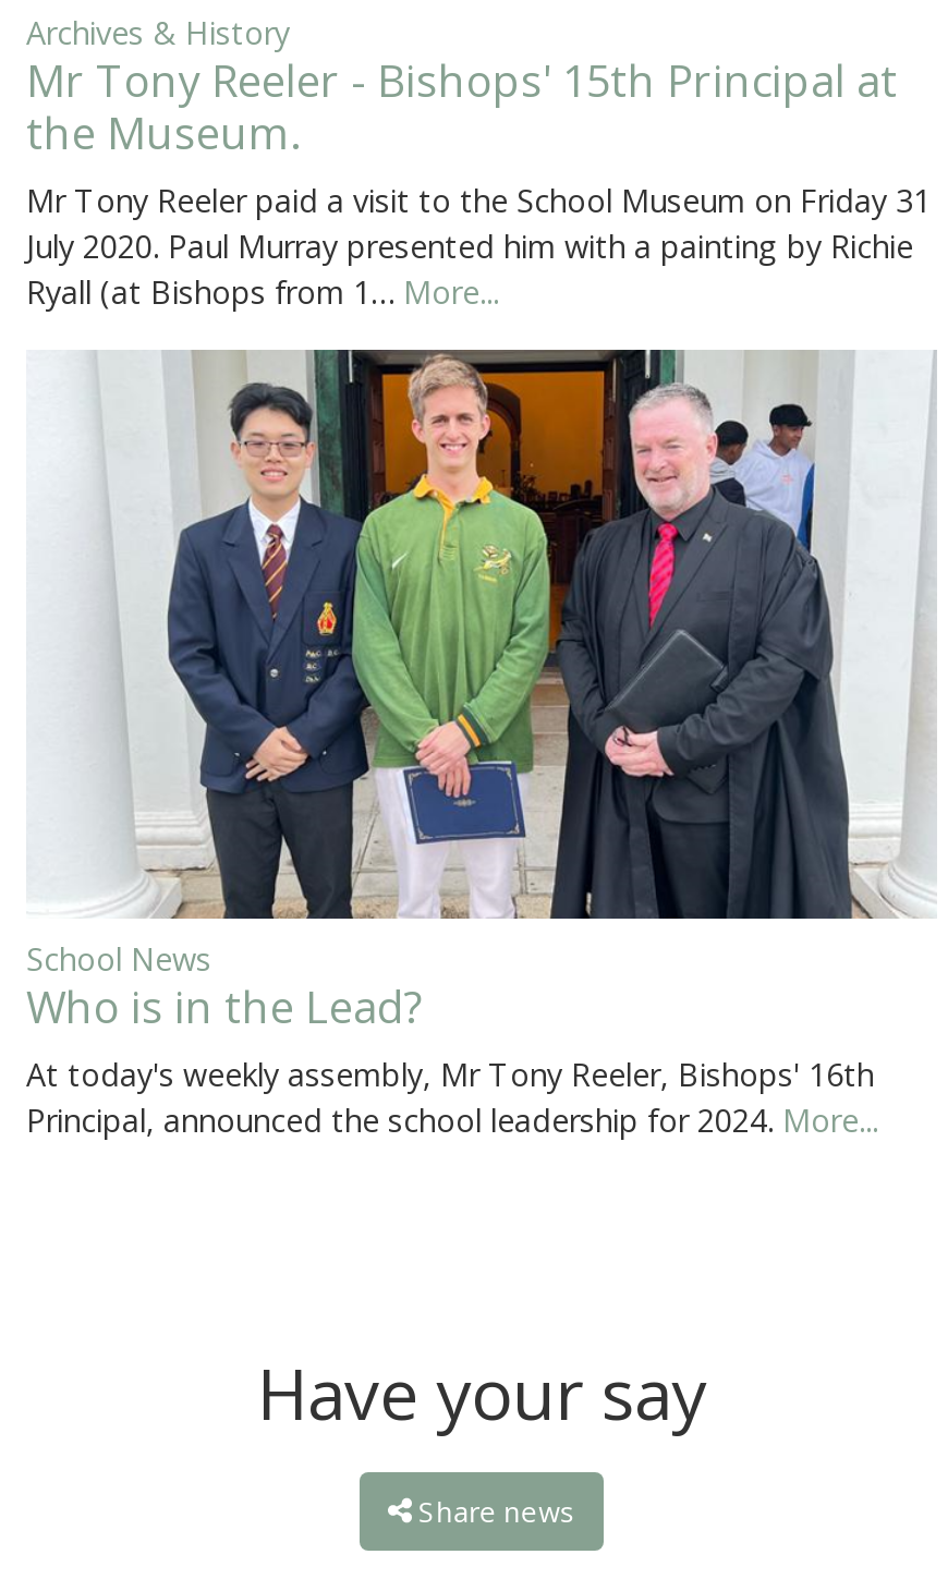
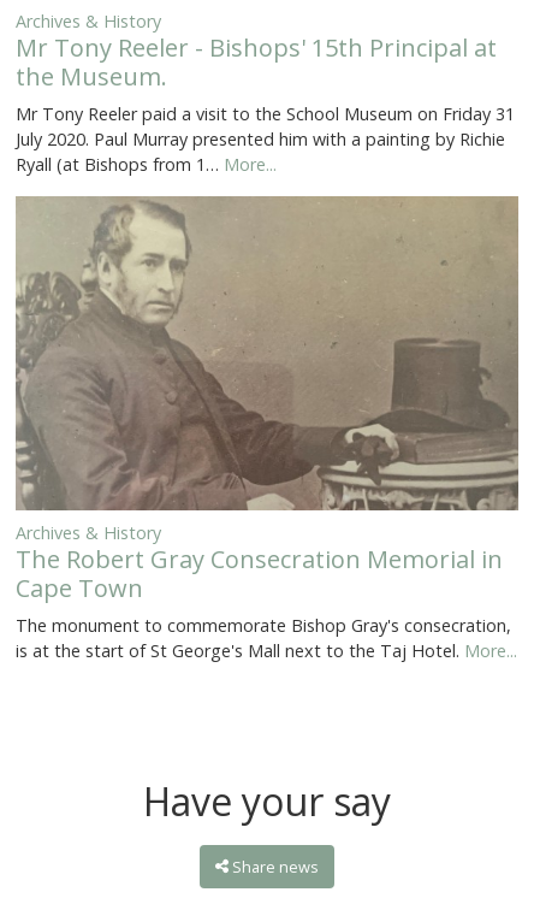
[26,348,935,1140] [image] | School News | Who is in the Lead? | At today's weekly assembly, Mr Tony Reeler, Bishops' 16th | Principal, announced the school leadership for 2024. More... -> [14,195,520,661] [image] | Archives & History | The Robert Gray Consecration Memorial in | Cape Town | The monument to commemorate Bishop Gray's consecration, | is at the start of St George's Mall next to the Taj Hotel. More...

